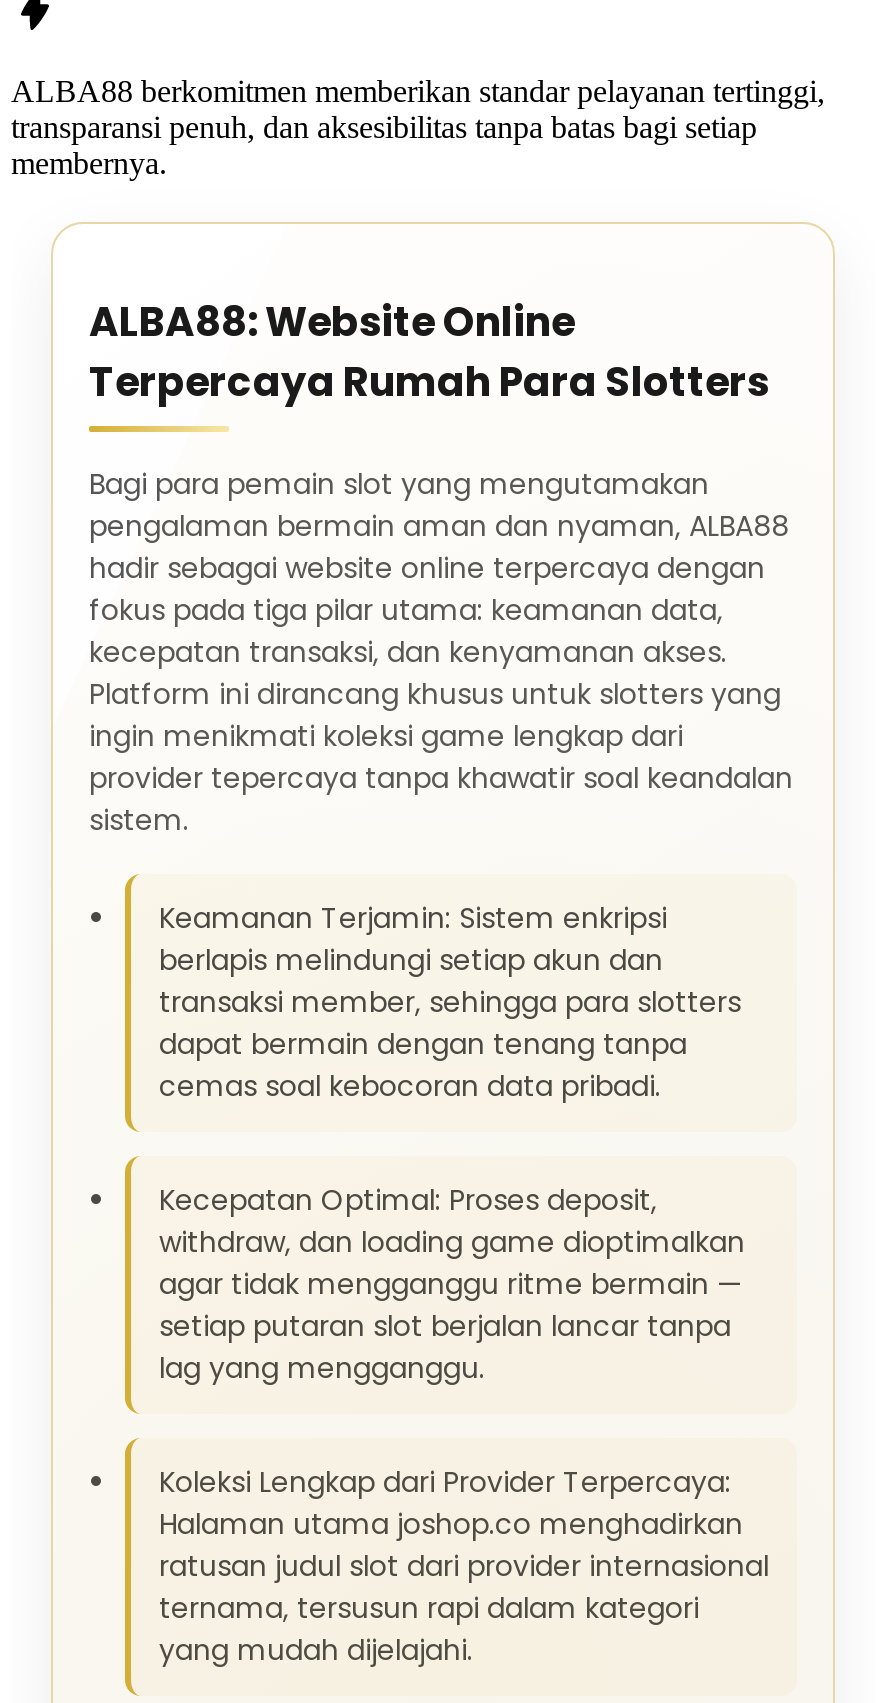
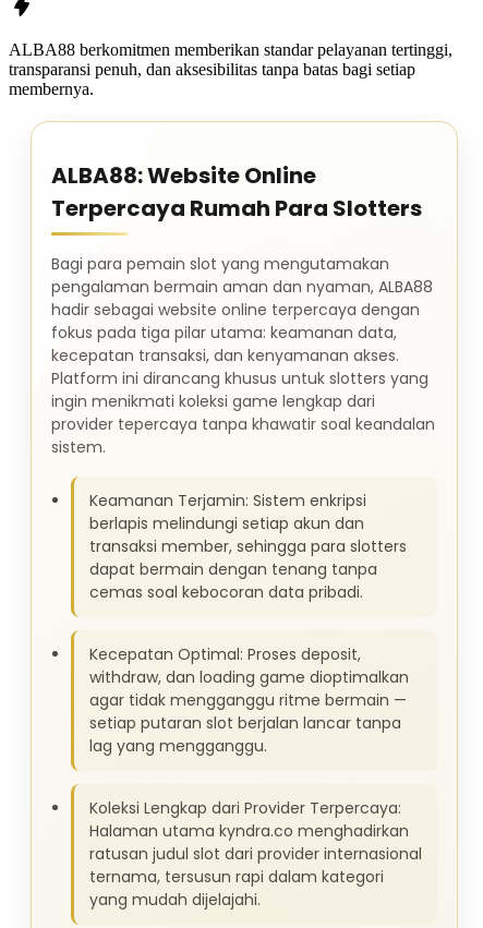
[159,1505,743,1545] Halaman utama joshop.co menghadirkan -> [89,821,409,842] Halaman utama kyndra.co menghadirkan

